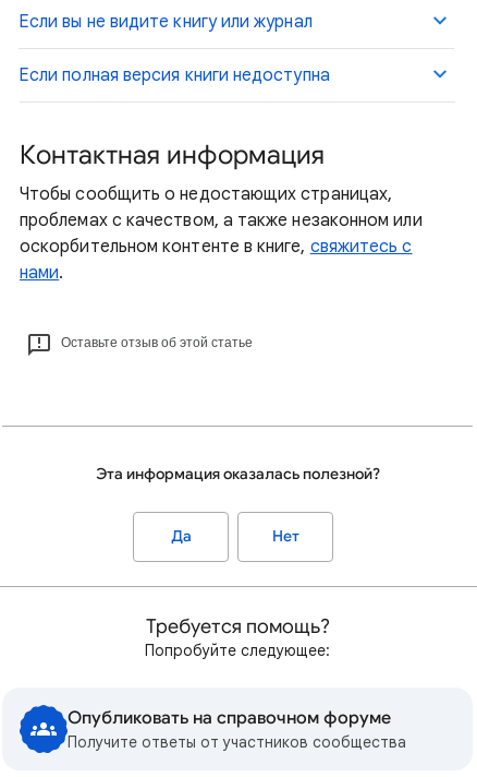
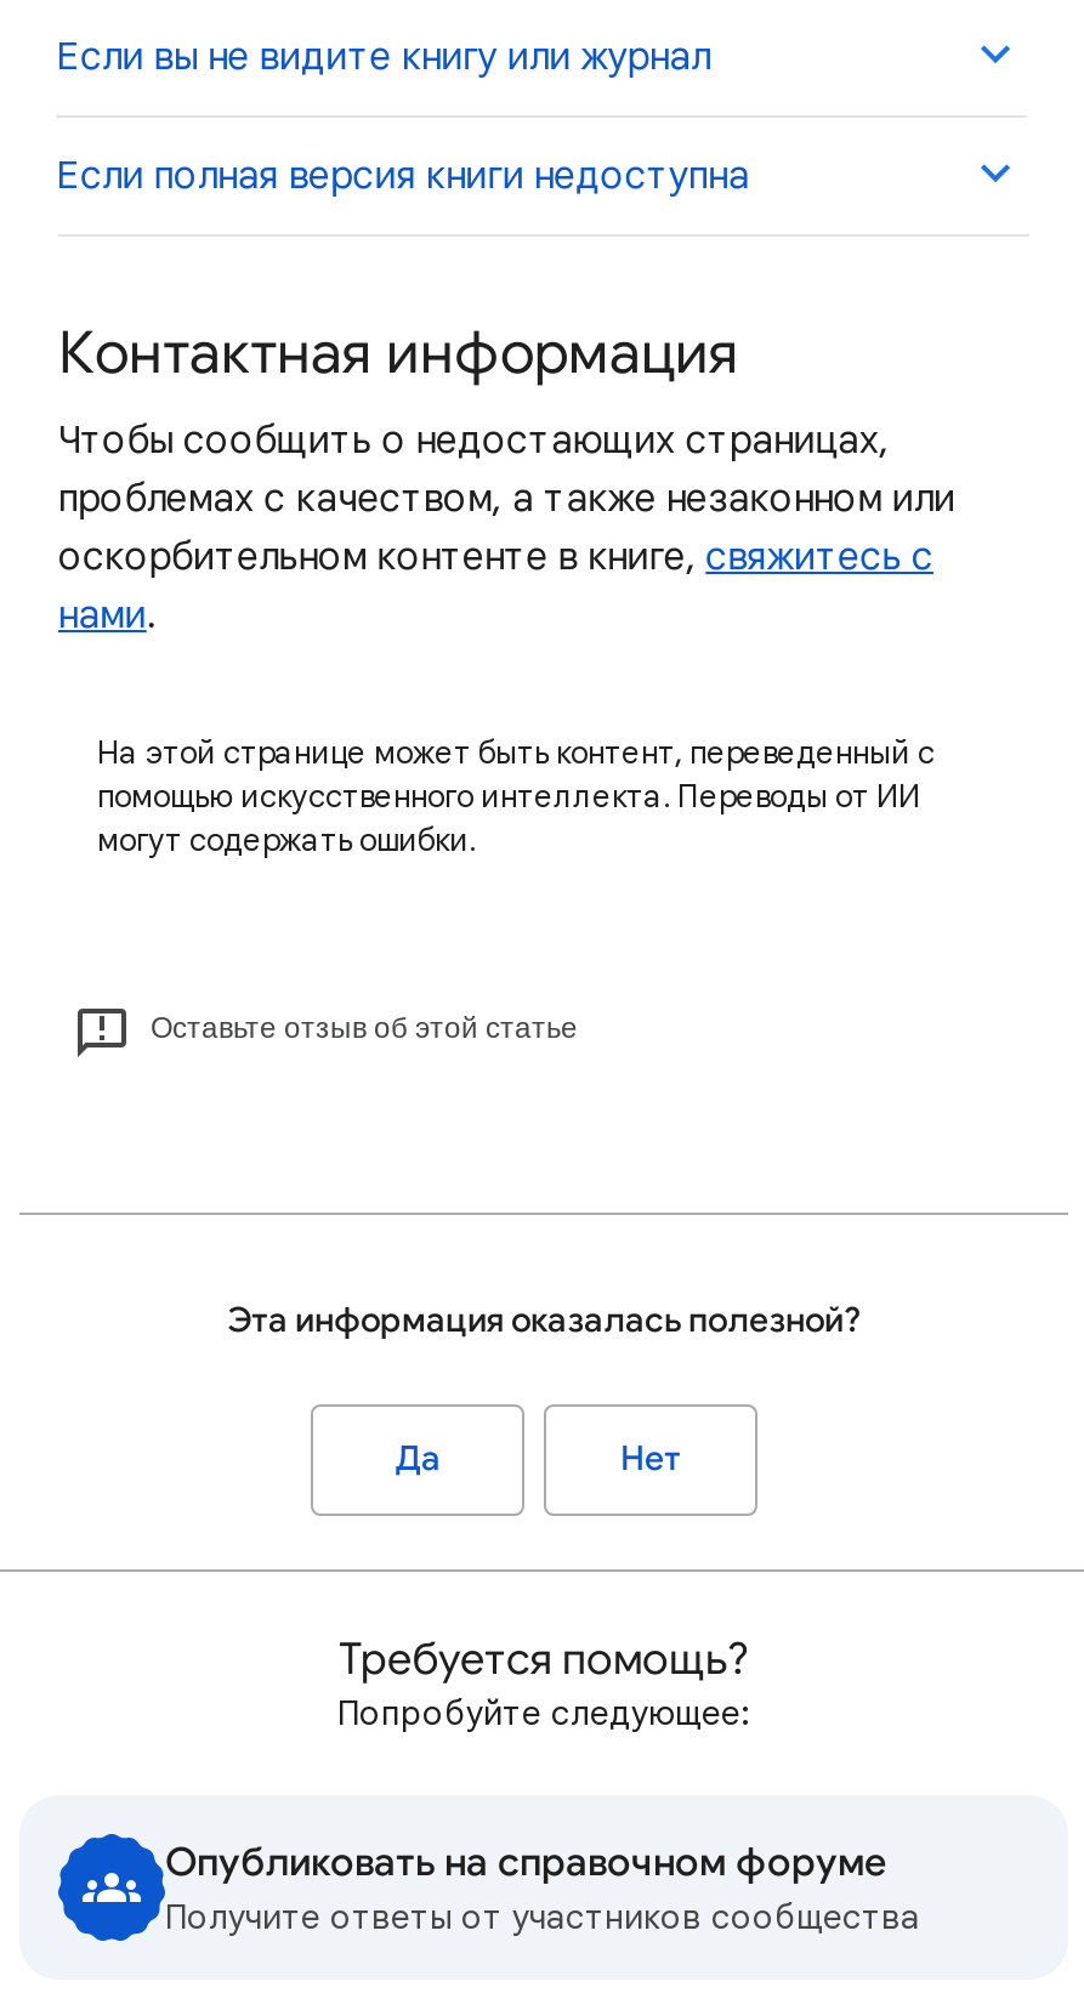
none -> [97,732,935,861] На этой странице может быть контент, переведенный с | помощью искусственного интеллекта. Переводы от ИИ | могут содержать ошибки.

